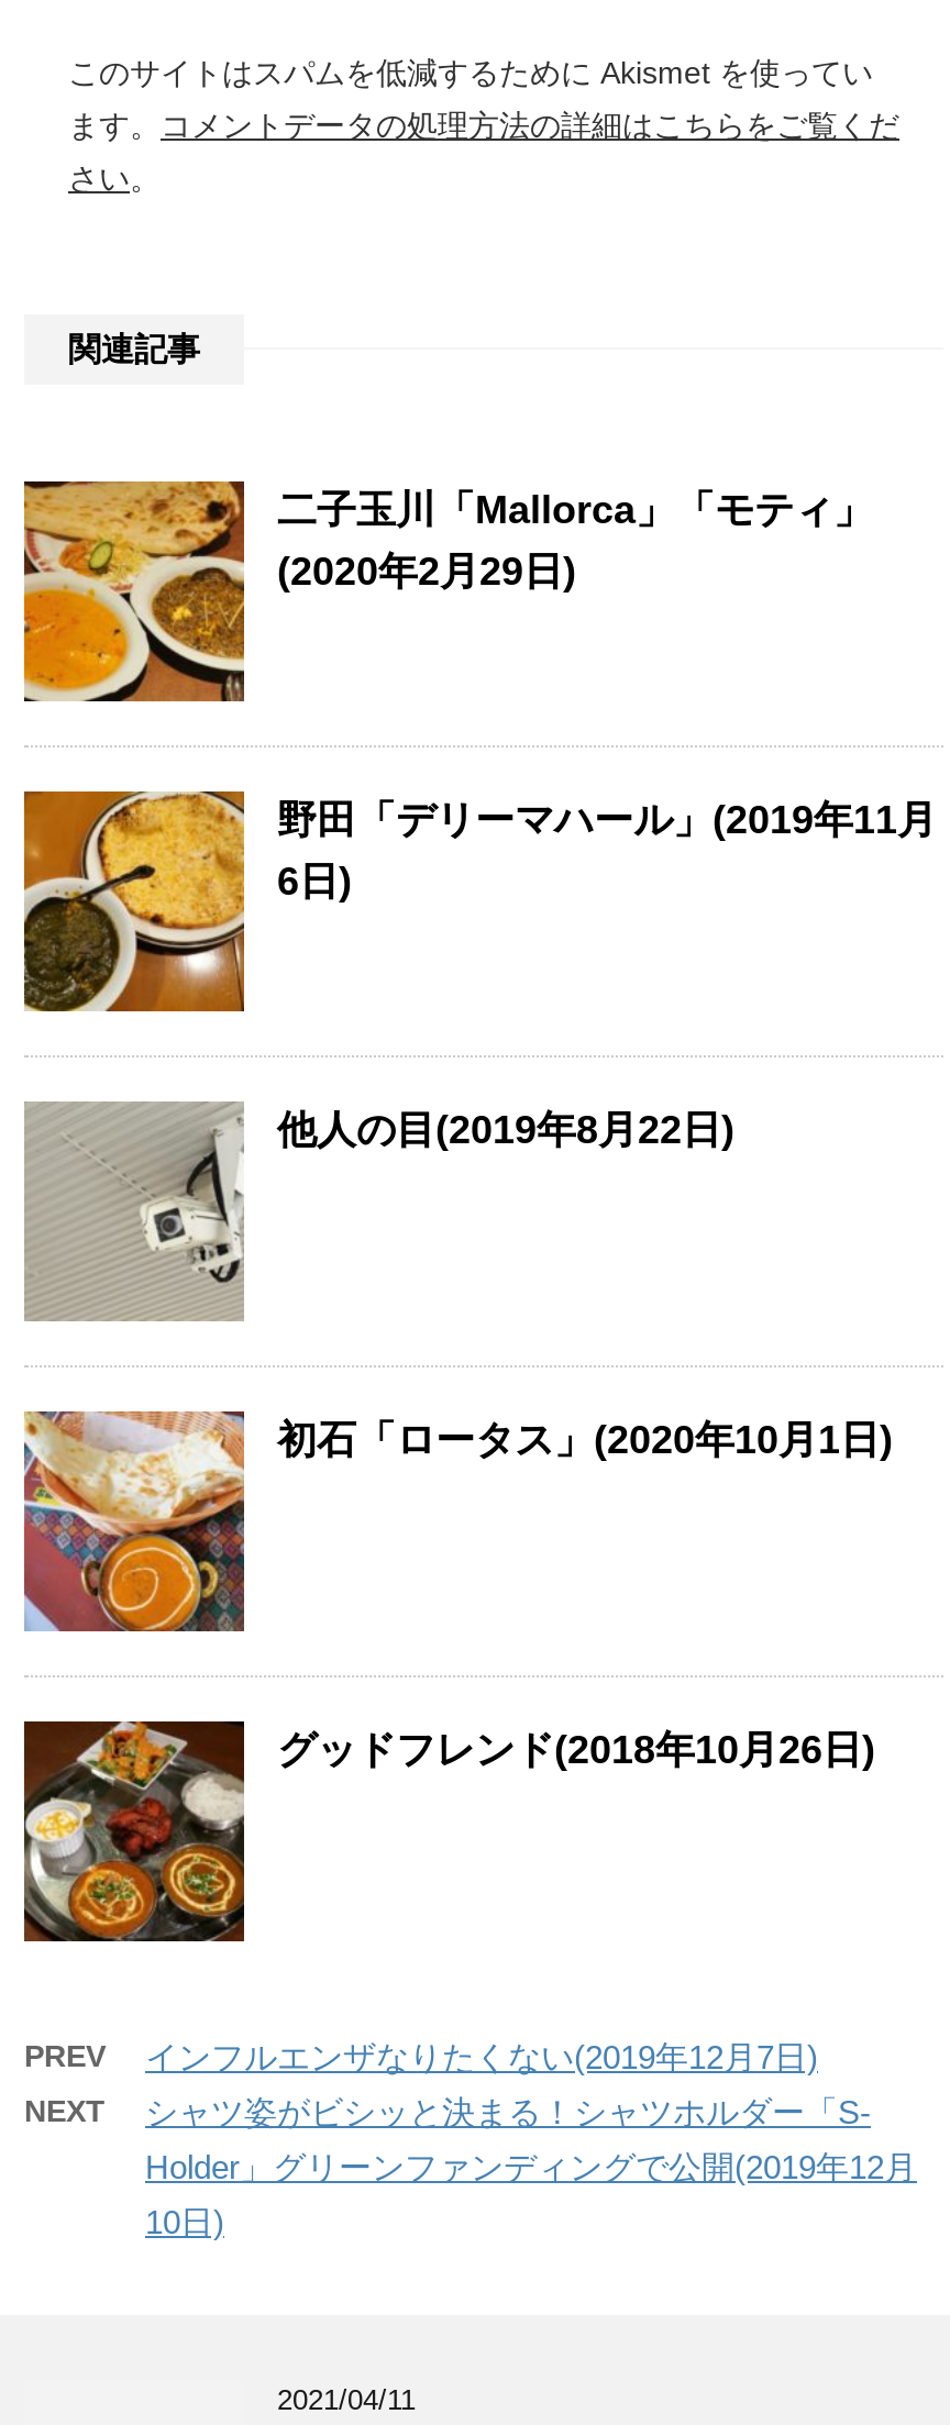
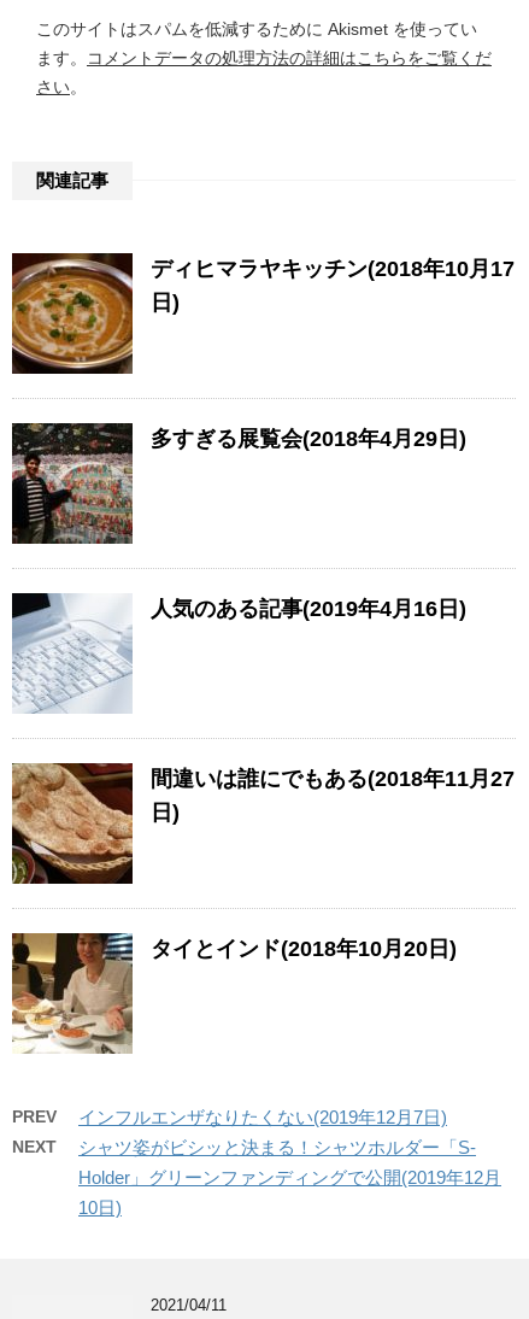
[22,479,873,704] [image] | 二子玉川「Mallorca」「モティ」 | (2020年2月29日) -> [11,252,515,375] [image] | ディヒマラヤキッチン(2018年10月17 | 日)
[22,789,937,1014] [image] | 野田「デリーマハール」(2019年11月 | 6日) -> [11,422,466,545] [image] | 多すぎる展覧会(2018年4月29日)
[24,1101,734,1321] [image] | 他人の目(2019年8月22日) -> [12,593,466,713] [image] | 人気のある記事(2019年4月16日)
[22,1409,893,1634] [image] | 初石「ロータス」(2020年10月1日) -> [11,762,515,885] [image] | 間違いは誰にでもある(2018年11月27 | 日)
[22,1719,875,1944] [image] | グッドフレンド(2018年10月26日) -> [11,932,457,1054] [image] | タイとインド(2018年10月20日)

